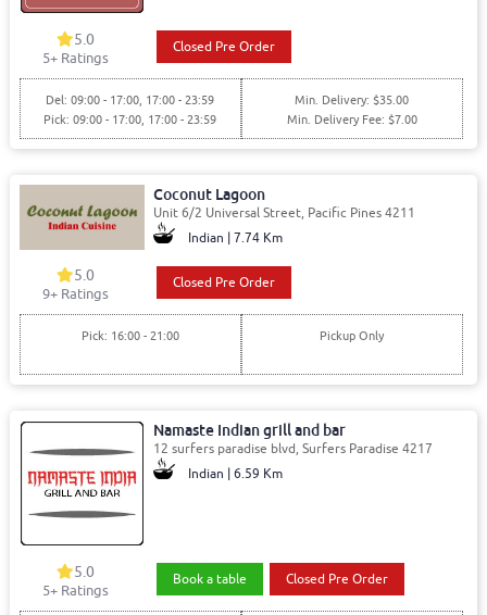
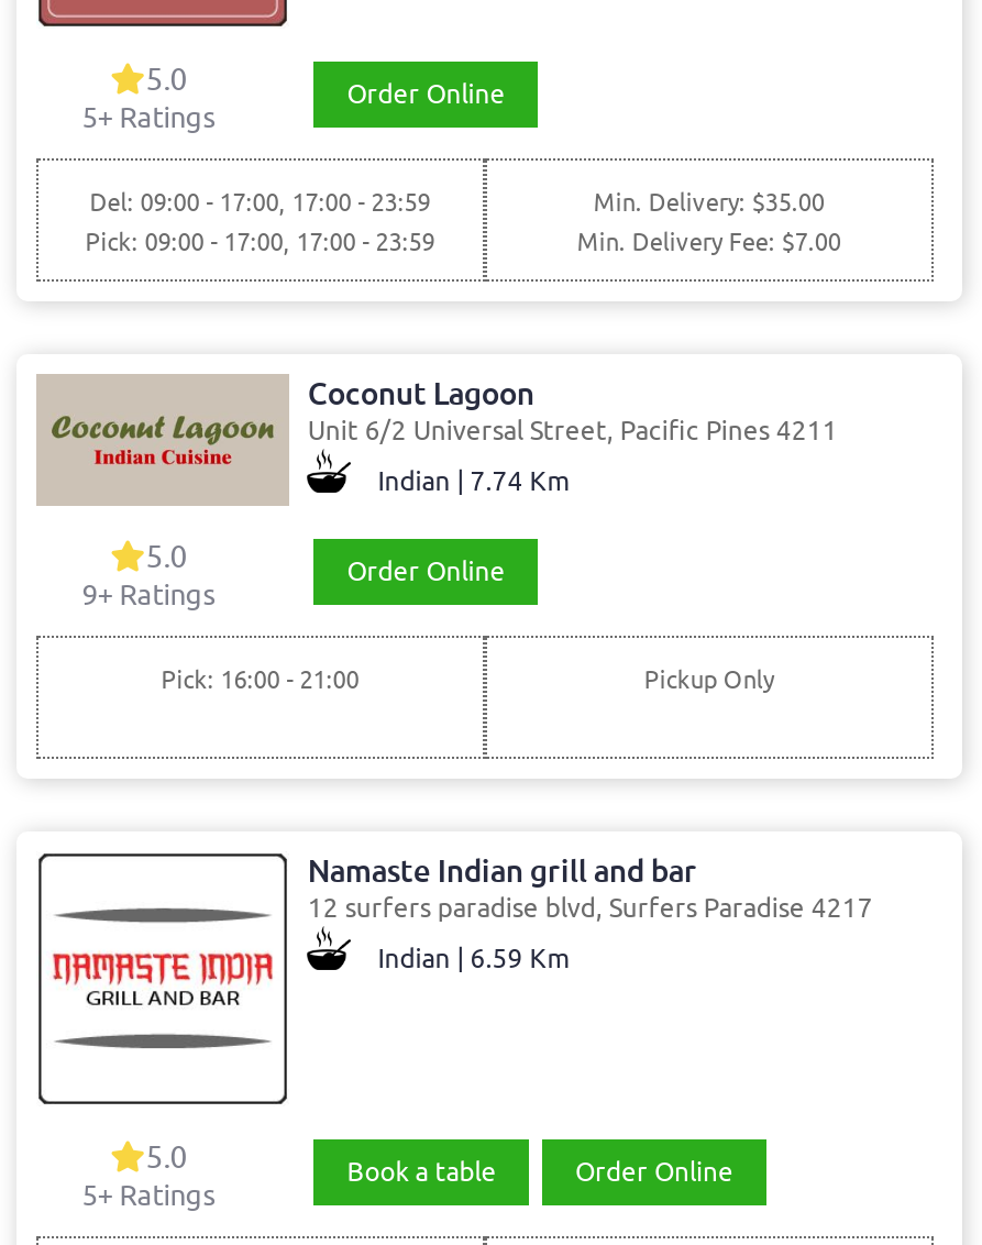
[173,38,275,55] Closed Pre Order -> [347,77,505,112] Order Online
[173,274,275,291] Closed Pre Order -> [347,555,505,590] Order Online
[286,570,388,587] Closed Pre Order -> [575,1154,733,1189] Order Online

